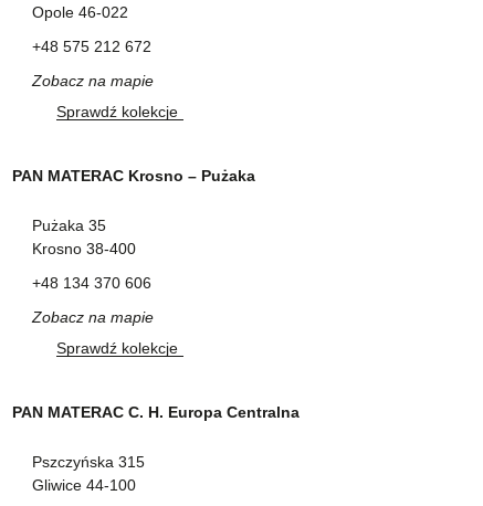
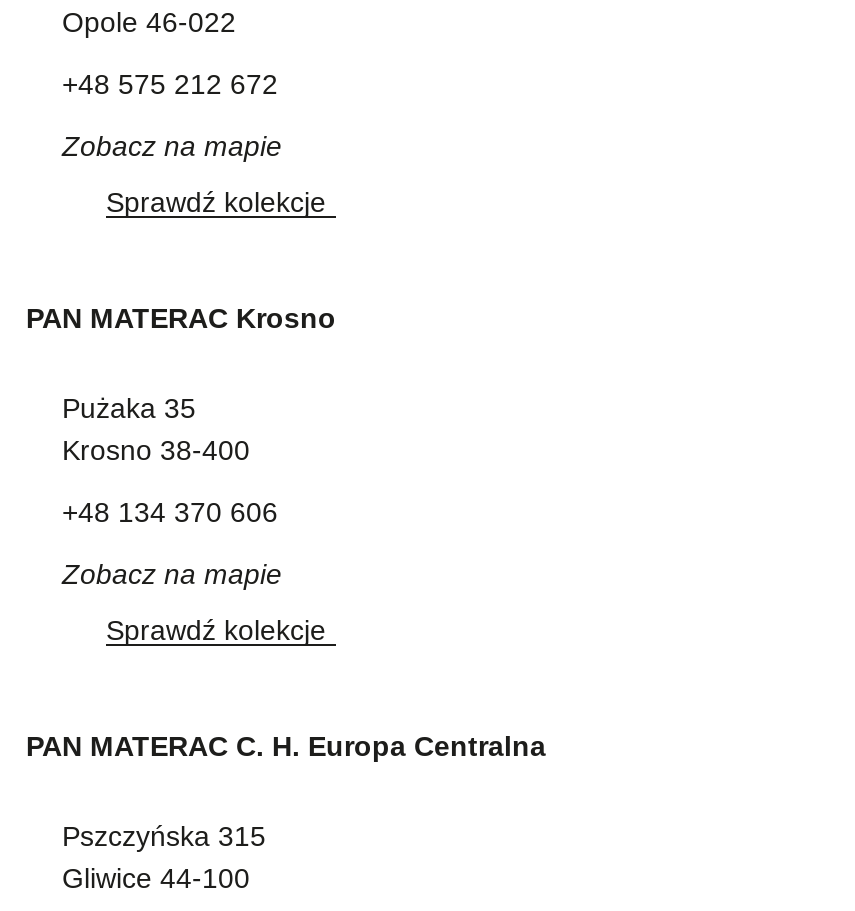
[12,167,255,185] PAN MATERAC Krosno – Pużaka -> [26,302,336,334] PAN MATERAC Krosno

